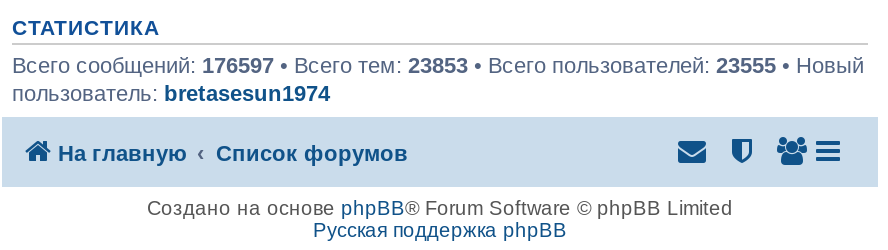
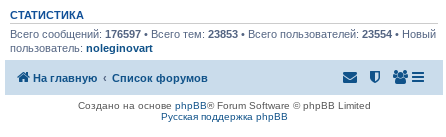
[12,52,864,76] Всего сообщений: 176597 • Всего тем: 23853 • Всего пользователей: 23555 • Новый -> [10,27,436,39] Всего сообщений: 176597 • Всего тем: 23853 • Всего пользователей: 23554 • Новый
[12,80,330,104] пользователь: bretasesun1974 -> [10,41,153,53] пользователь: noleginovart

